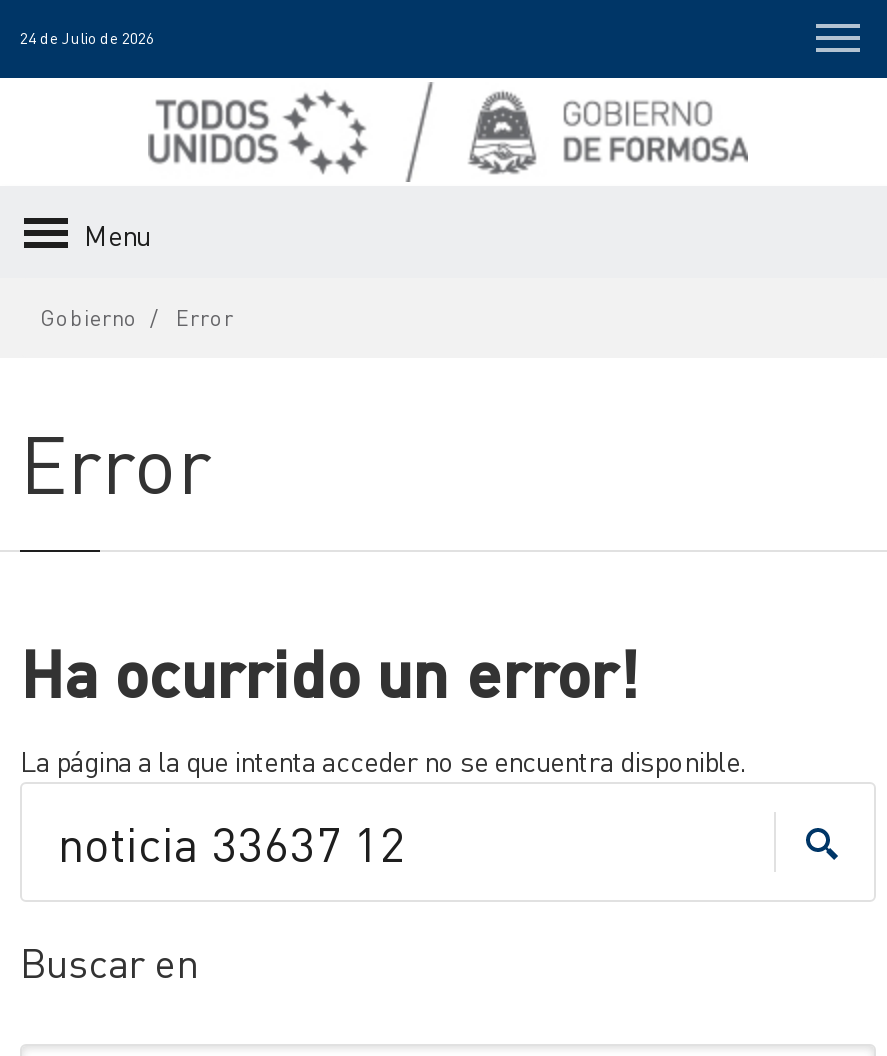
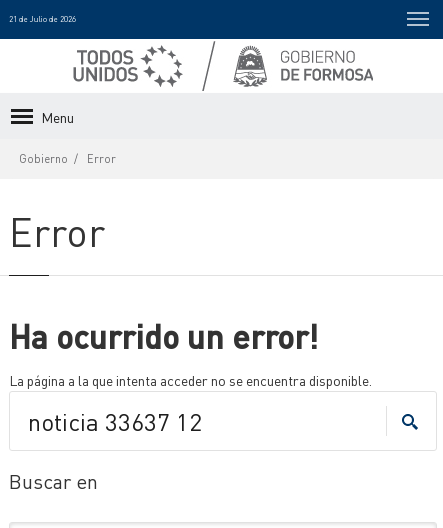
[20,28,154,48] 24 de Julio de 2026 -> [9,14,76,24] 21 de Julio de 2026

